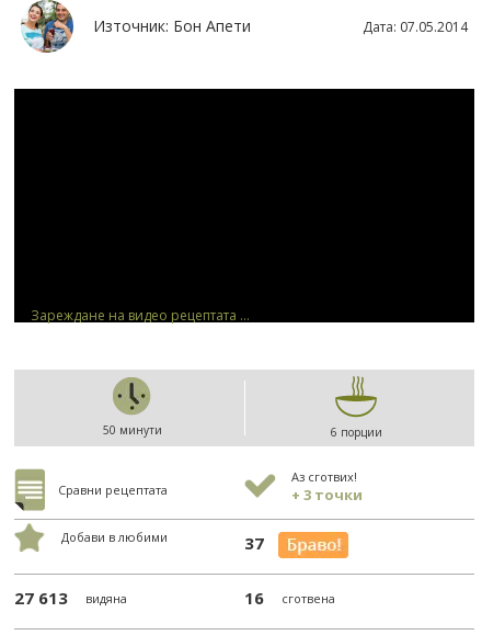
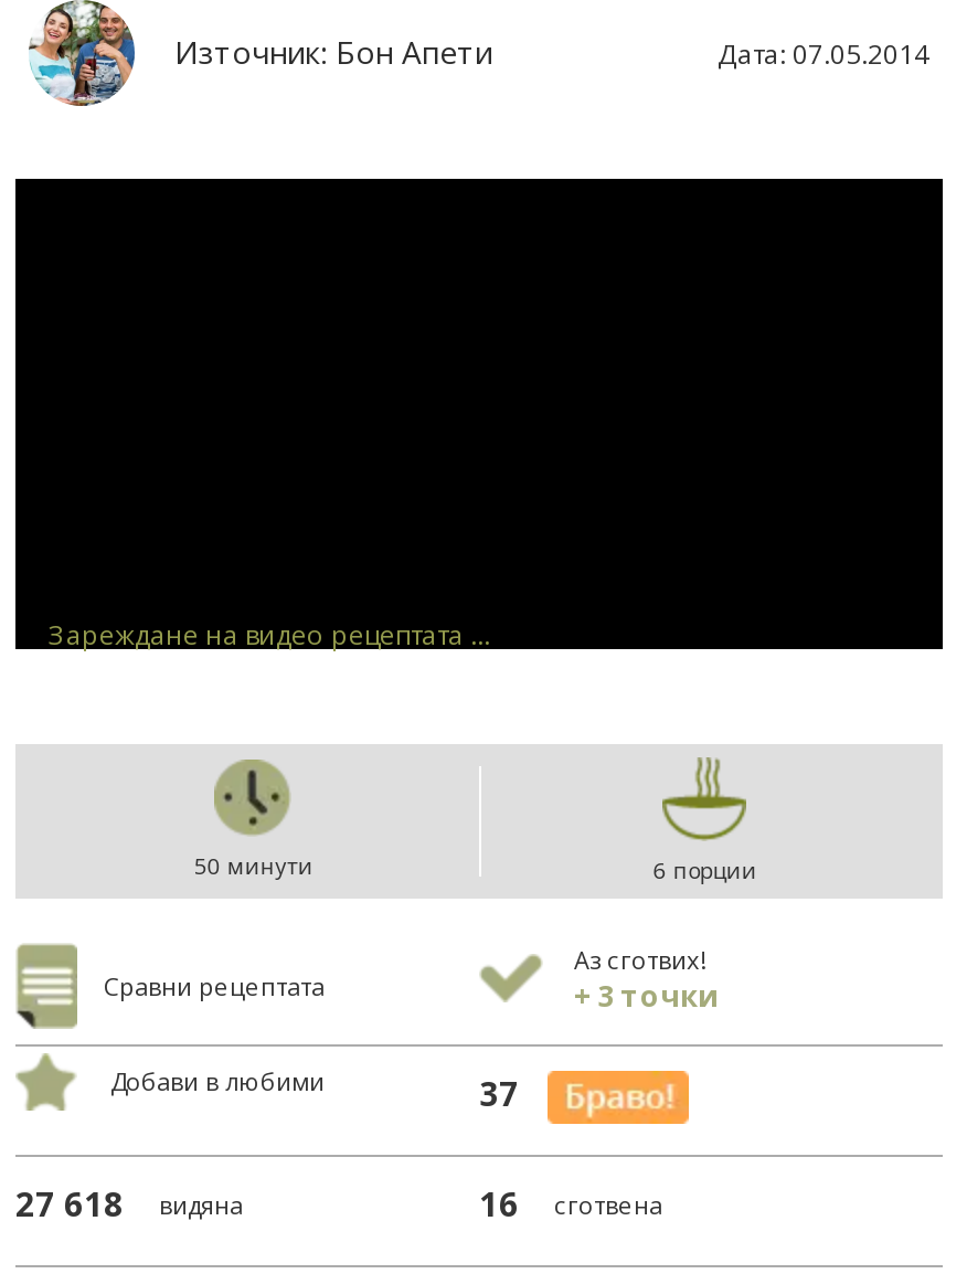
[14,587,127,608] 27 613 видяна -> [15,1181,243,1225] 27 618 видяна

